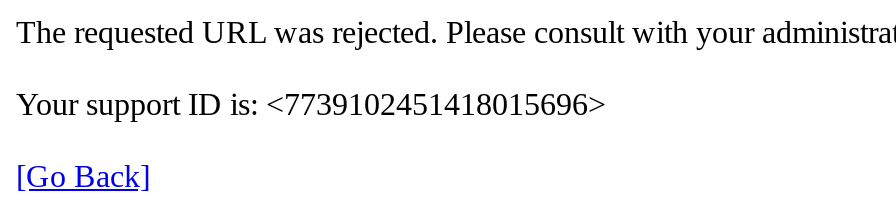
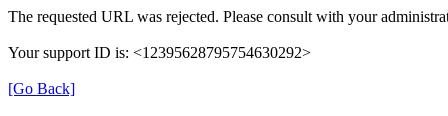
[16,87,606,121] Your support ID is: <7739102451418015696> -> [8,44,311,61] Your support ID is: <12395628795754630292>

